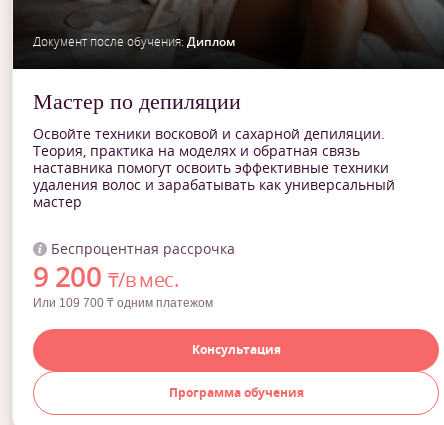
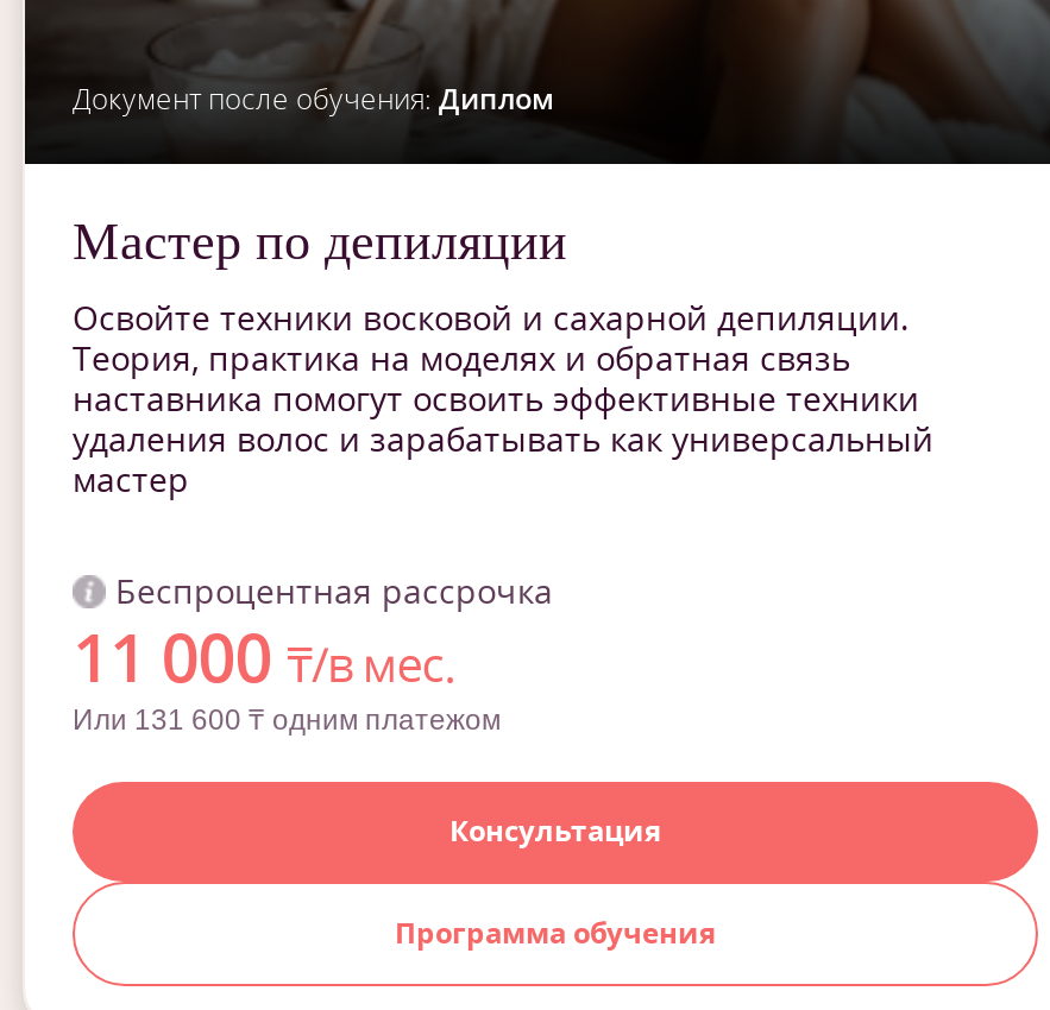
[33,257,178,295] 9 200 ₸/в мес. -> [73,611,454,701] 11 000 ₸/в мес.
[33,296,213,310] Или 109 700 ₸ одним платежом -> [73,703,501,737] Или 131 600 ₸ одним платежом

